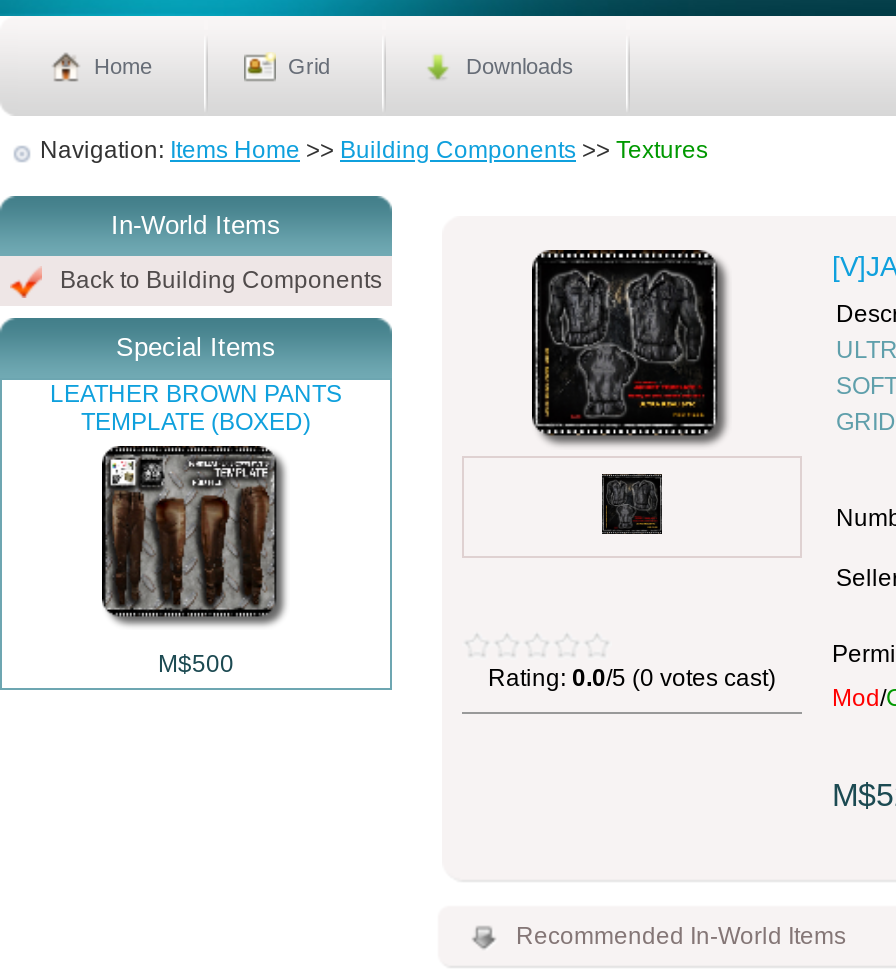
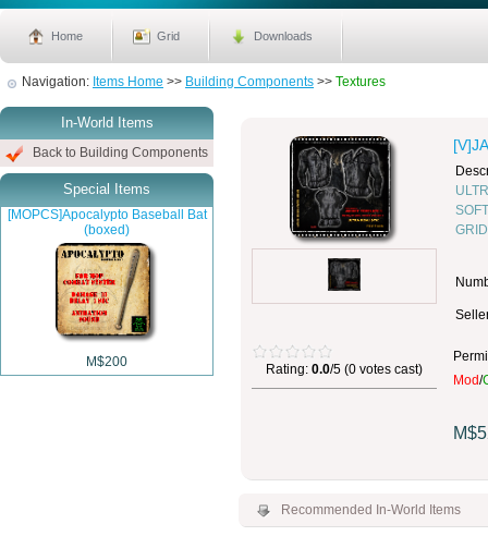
[50,380,342,436] LEATHER BROWN PANTS | TEMPLATE (BOXED) -> [7,207,206,237] [MOPCS]Apocalypto Baseball Bat | (boxed)
[104,452,274,678] [image] | M$500 -> [57,246,150,369] [image] | M$200

